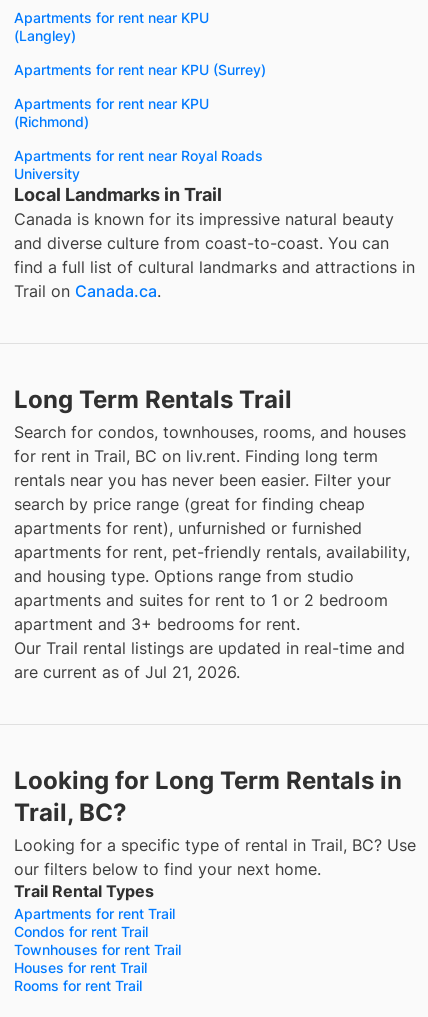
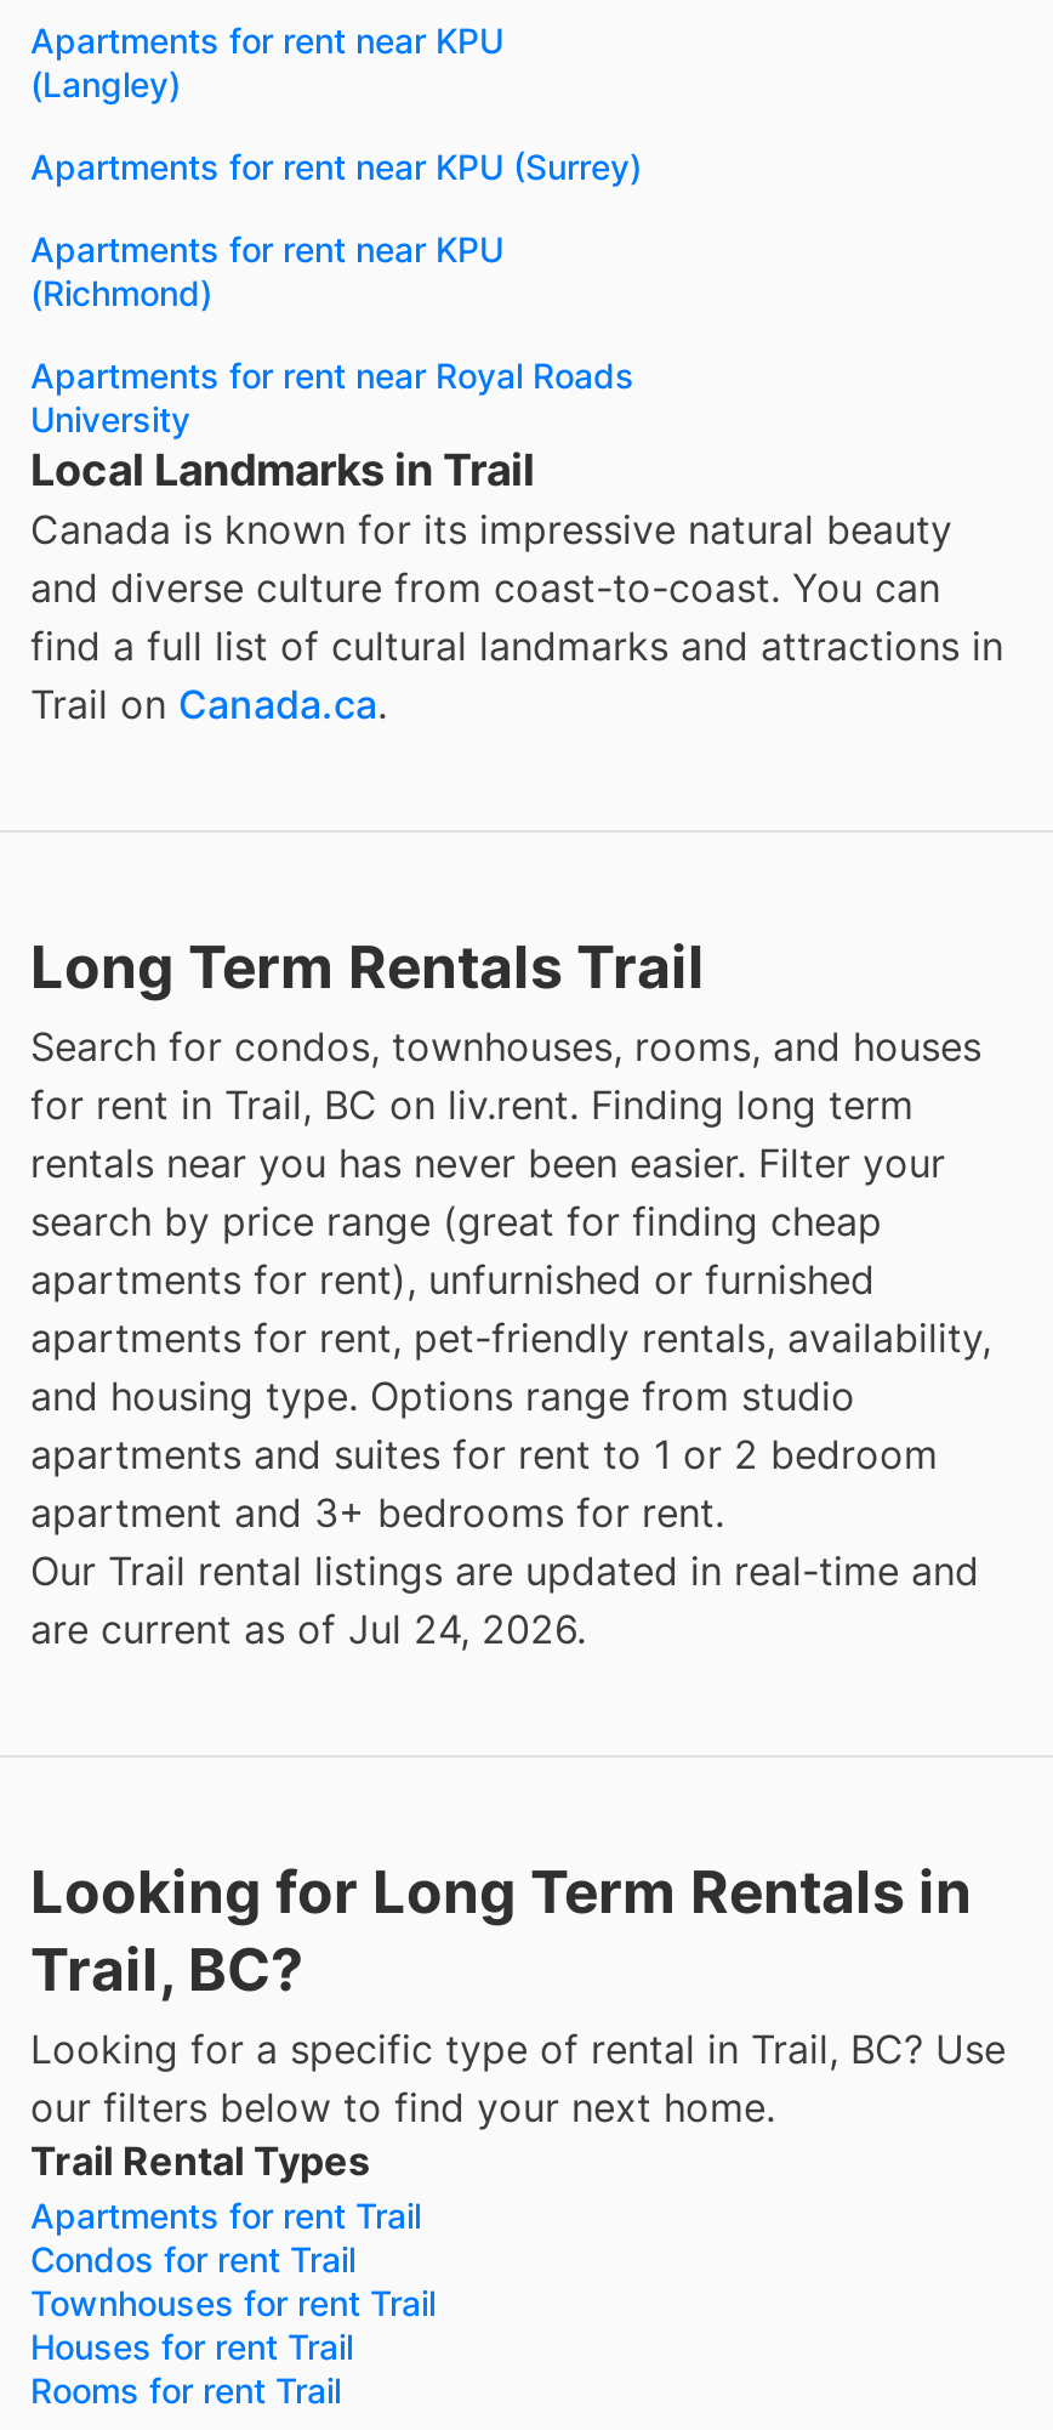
[14,662,240,682] are current as of Jul 21, 2026. -> [30,1605,586,1653] are current as of Jul 24, 2026.

